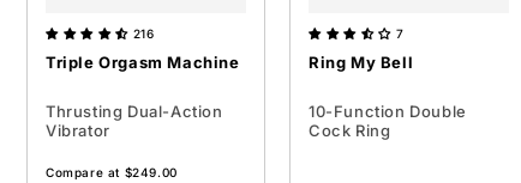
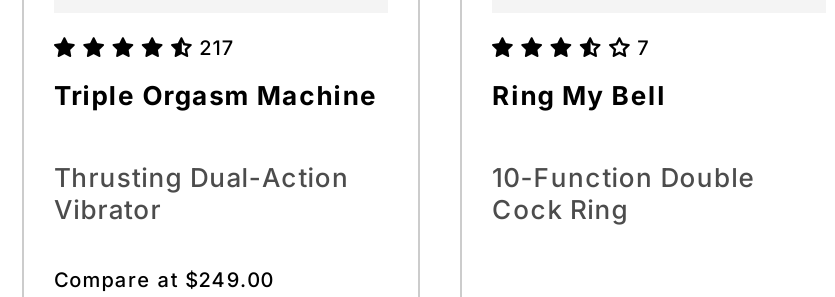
[133,27,154,41] 216 -> [199,36,235,60] 217

